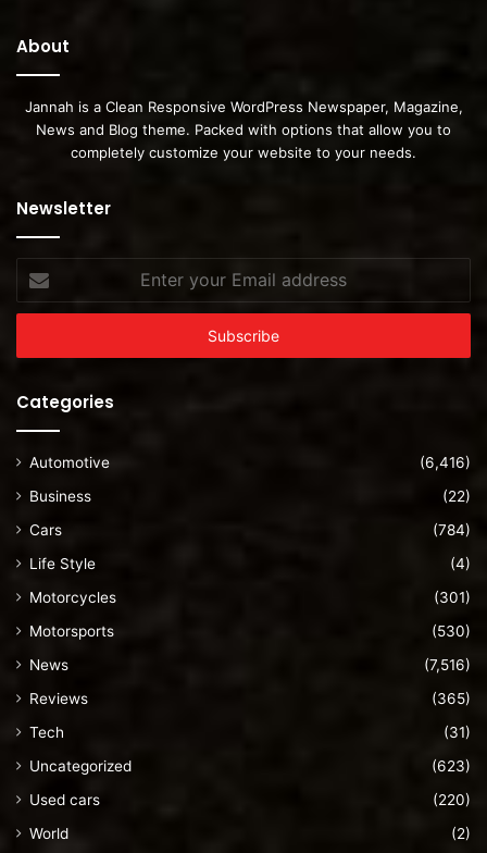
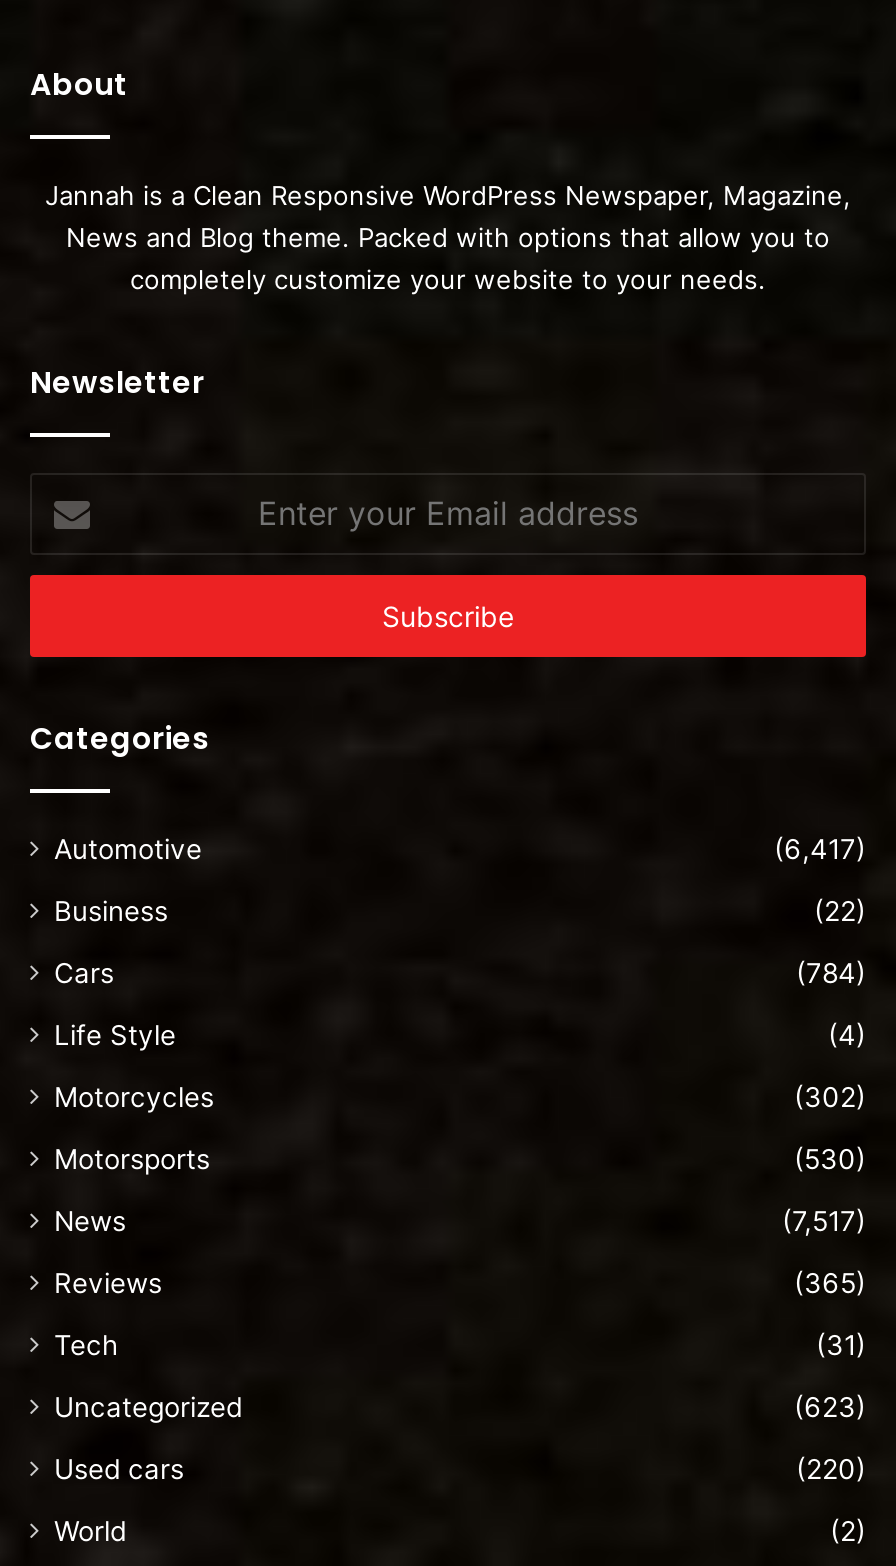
[420,453,471,471] (6,416) -> [774,832,866,864] (6,417)
[434,588,471,606] (301) -> [794,1080,866,1112] (302)
[424,656,471,673] (7,516) -> [782,1204,866,1236] (7,517)

